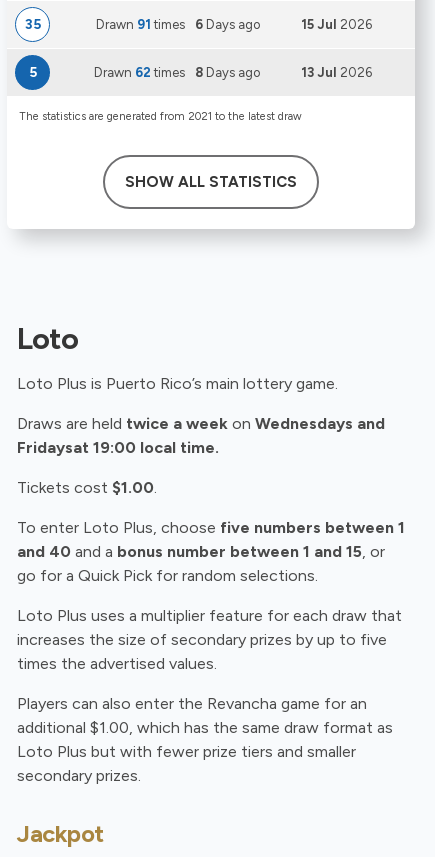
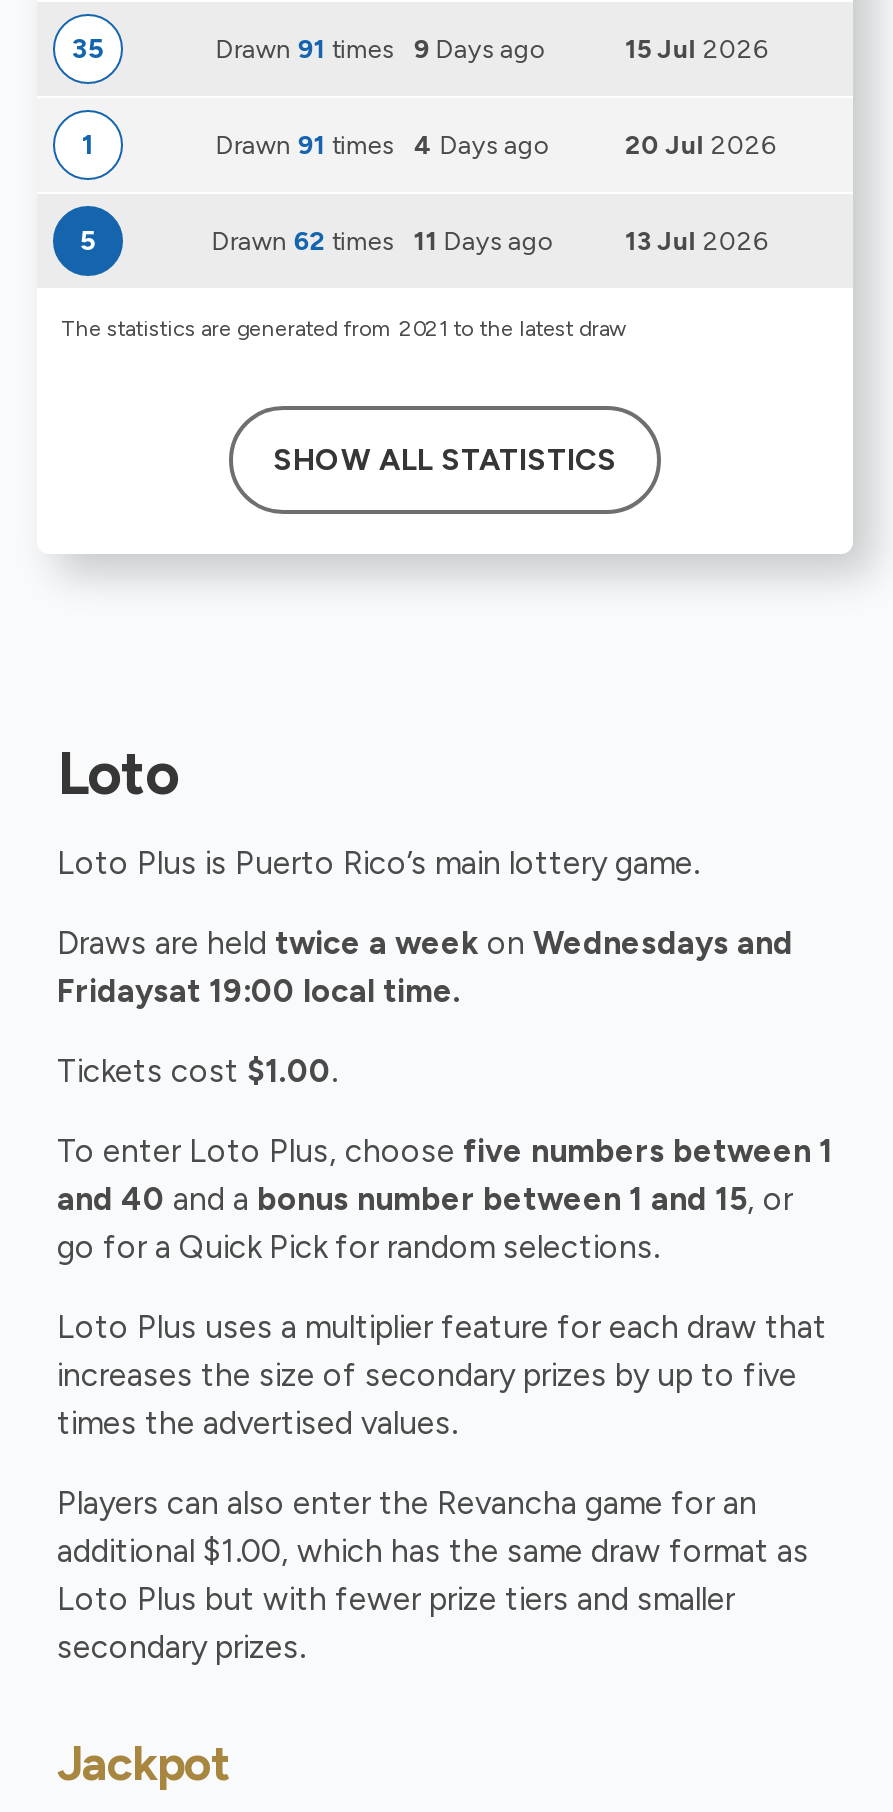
[96,16,260,31] Drawn 91 times 6 Days ago -> [216,33,544,63] Drawn 91 times 9 Days ago
none -> [82,127,775,161] 1 | Drawn 91 times | 4 Days ago | 20 Jul 2026
[94,64,260,79] Drawn 62 times 8 Days ago -> [212,225,552,255] Drawn 62 times 11 Days ago

